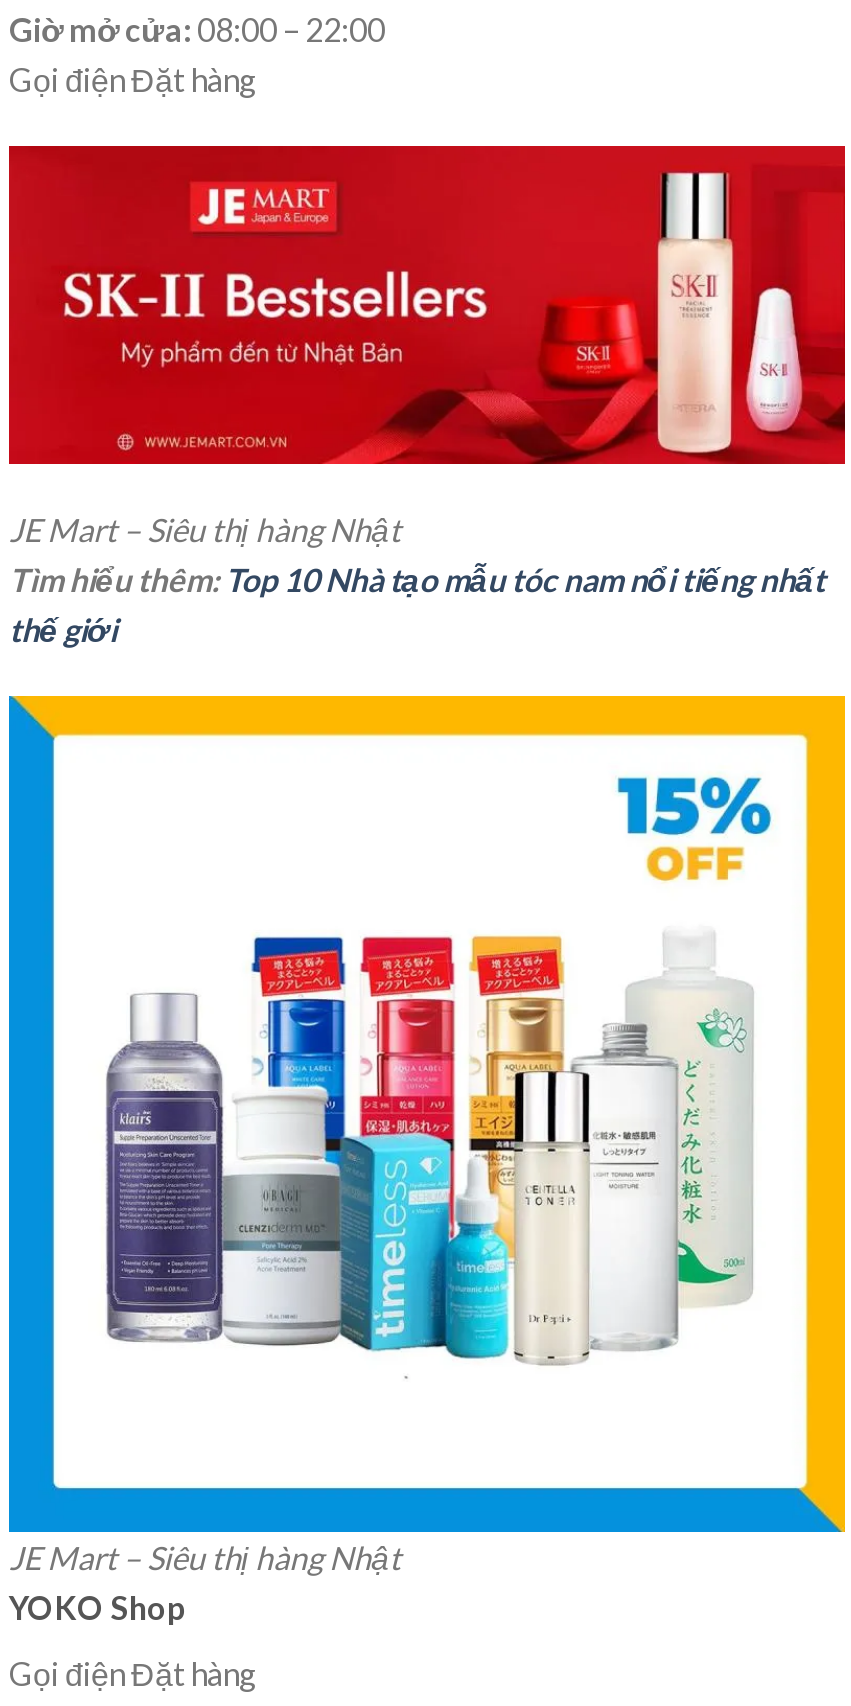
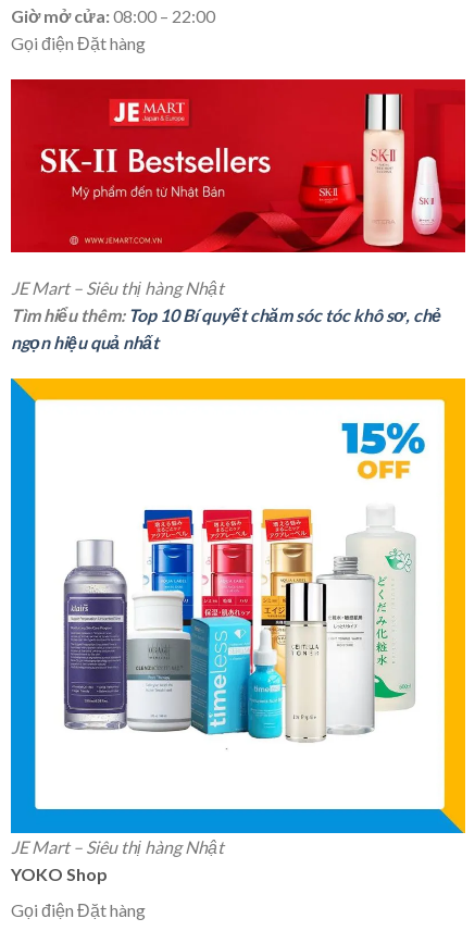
[9,561,825,649] Tìm hiểu thêm: Top 10 Nhà tạo mẫu tóc nam nổi tiếng nhất | thế giới -> [11,305,441,353] Tìm hiểu thêm: Top 10 Bí quyết chăm sóc tóc khô sơ, chẻ | ngọn hiệu quả nhất

